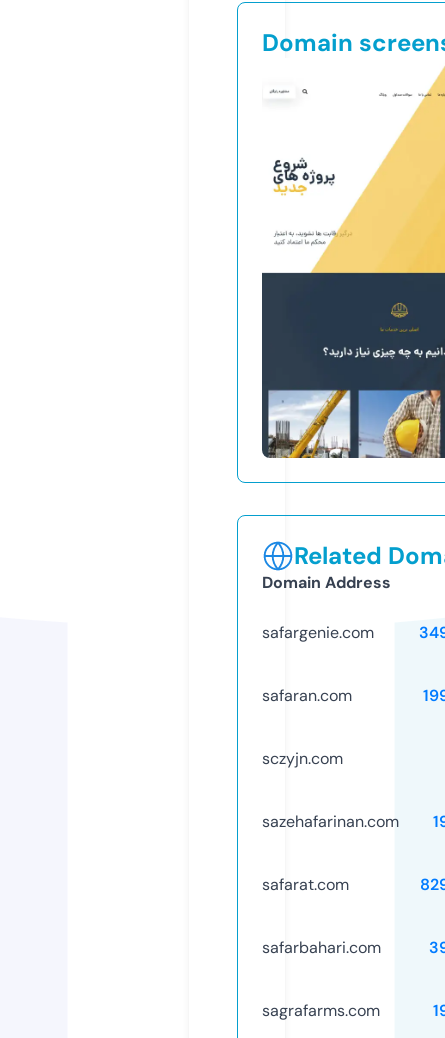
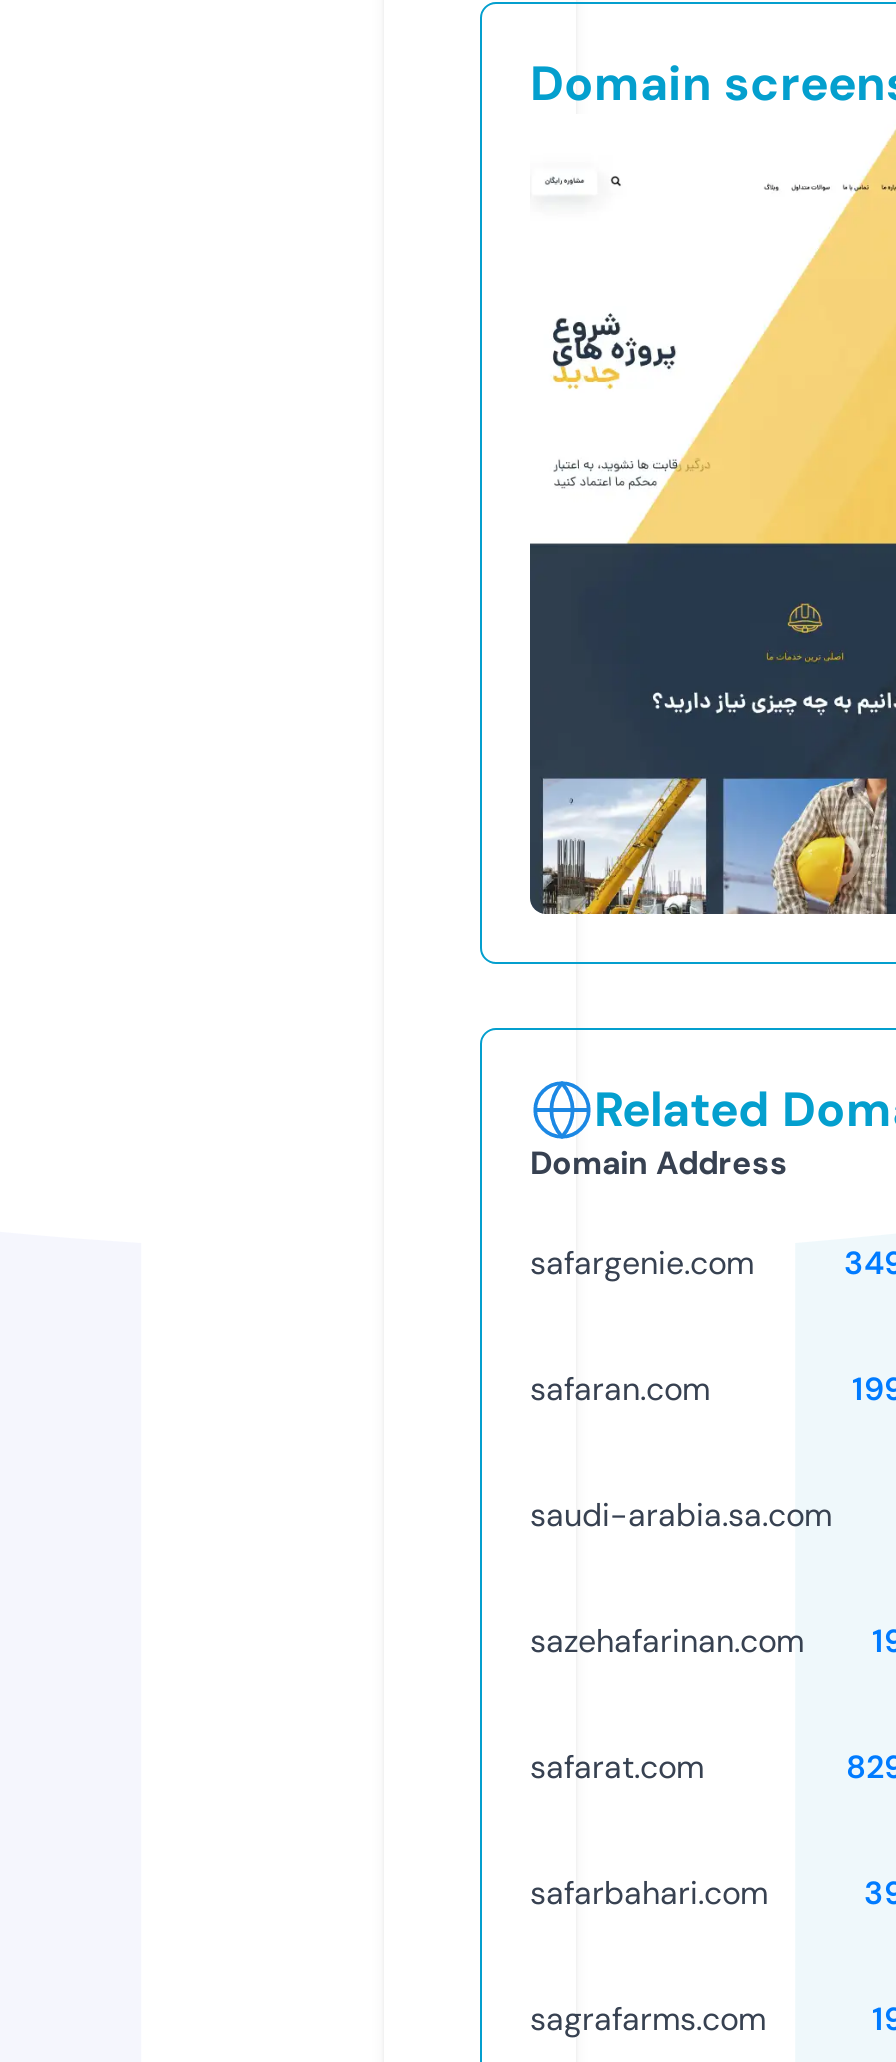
[262,748,343,769] sczyjn.com -> [530,1494,832,1536] saudi-arabia.sa.com

